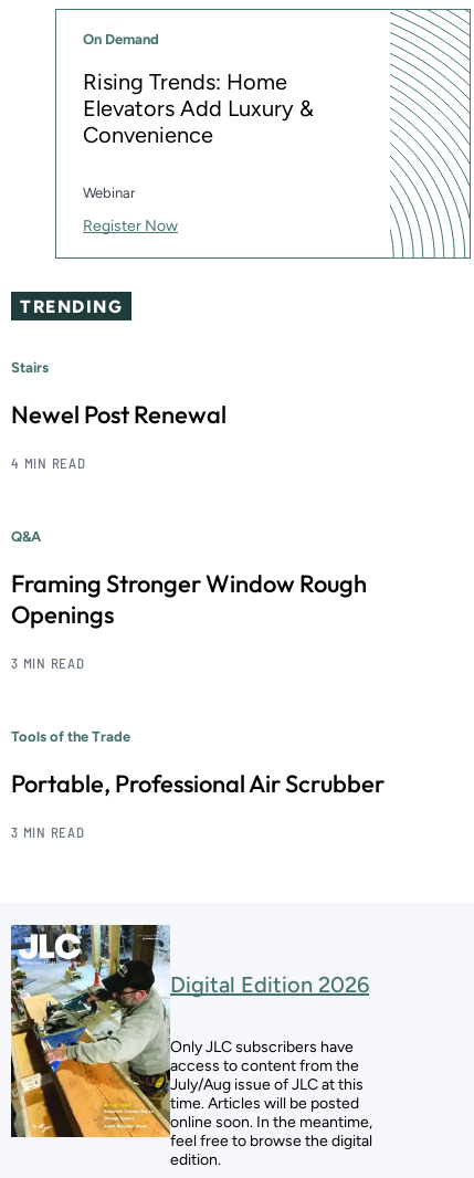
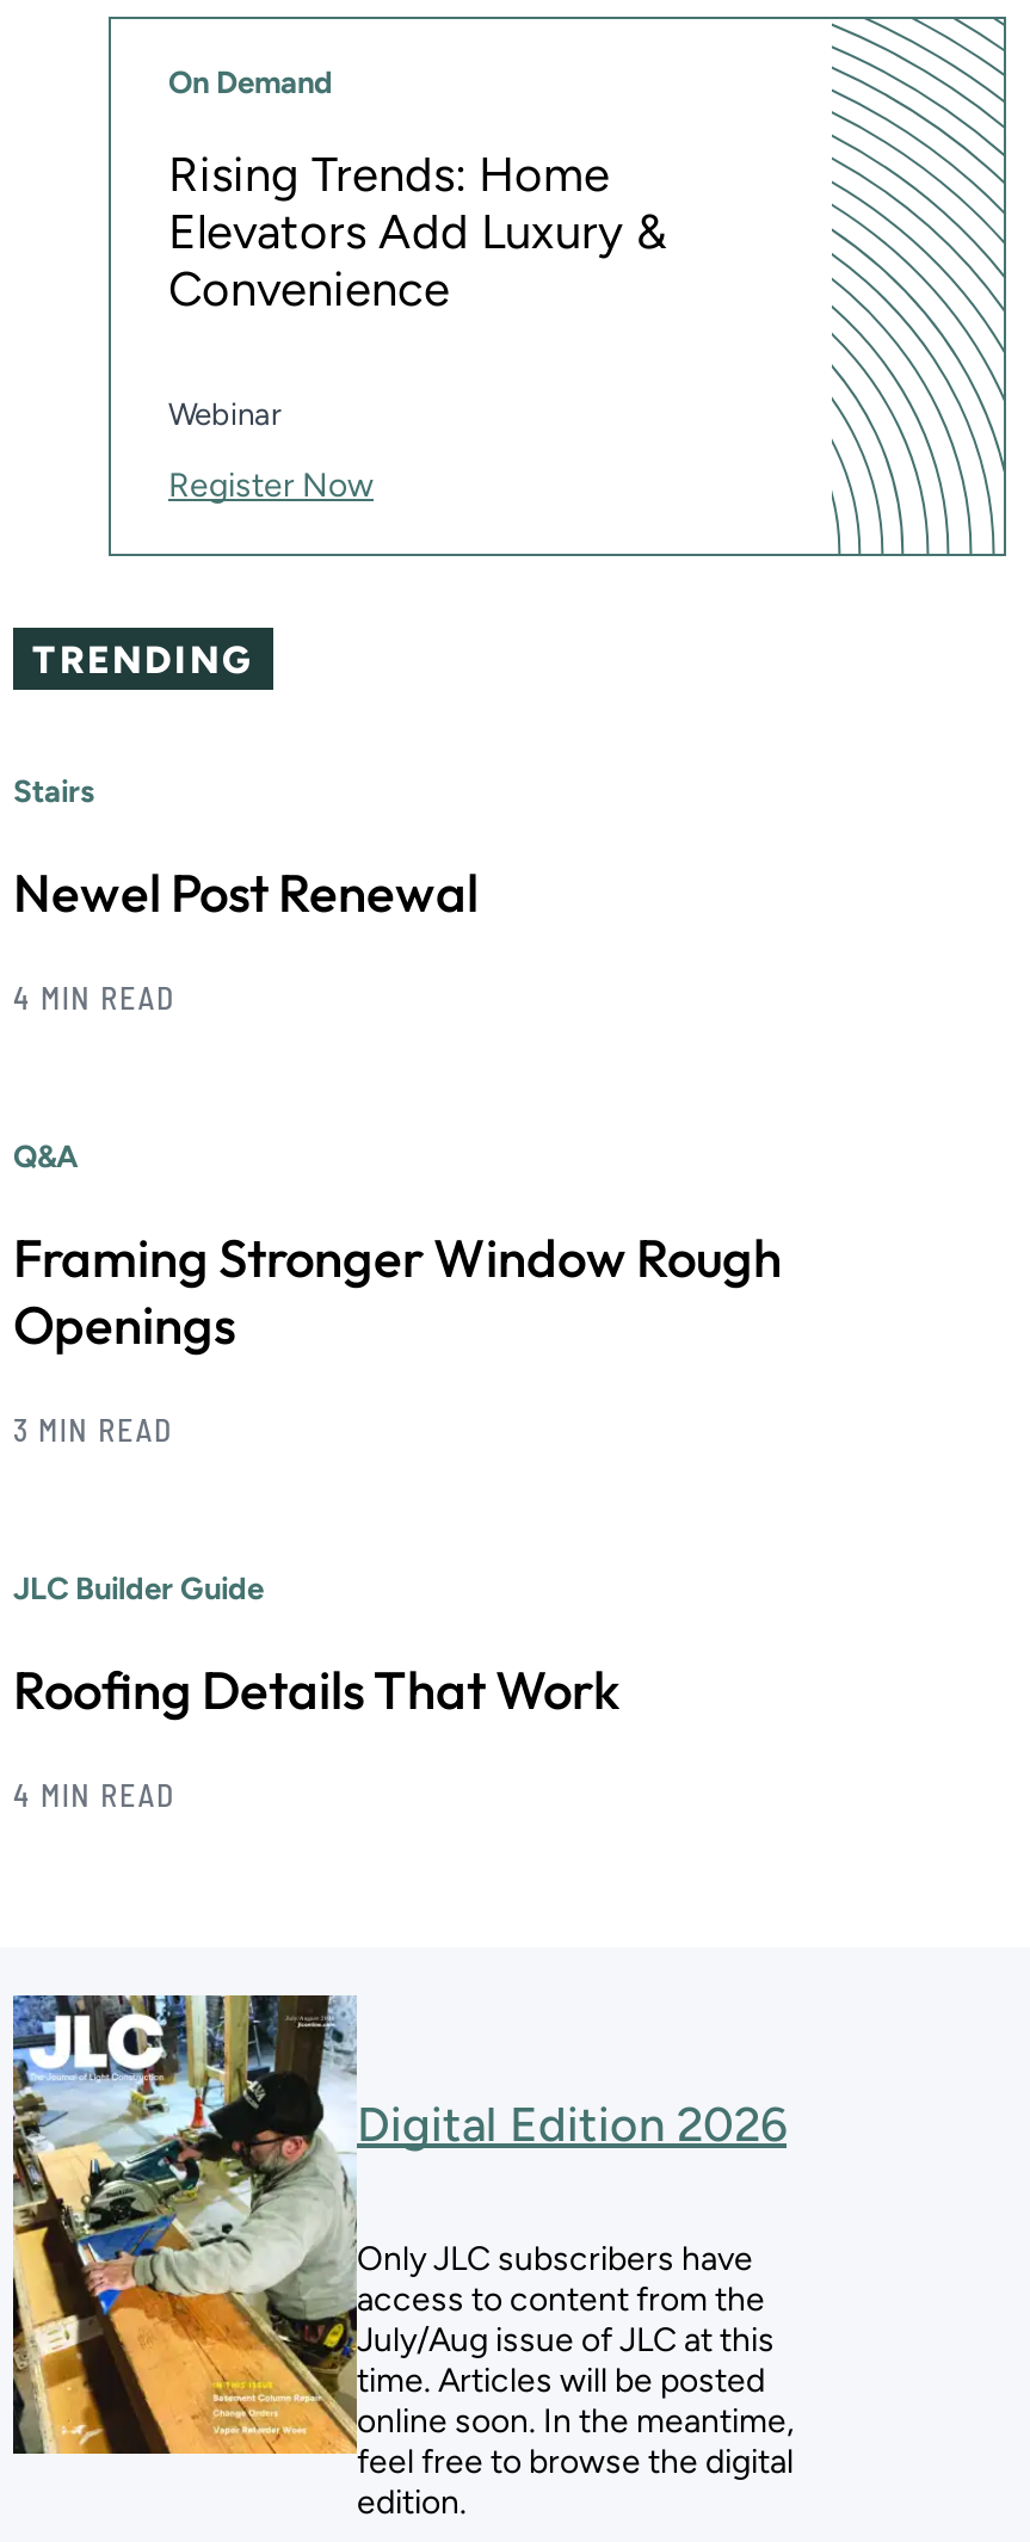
[11,728,130,744] Tools of the Trade -> [13,1570,264,1605] JLC Builder Guide
[11,768,385,799] Portable, Professional Air Scrubber -> [13,1656,619,1722] Roofing Details That Work
[11,823,85,841] 3 MIN READ -> [13,1775,175,1813] 4 MIN READ

